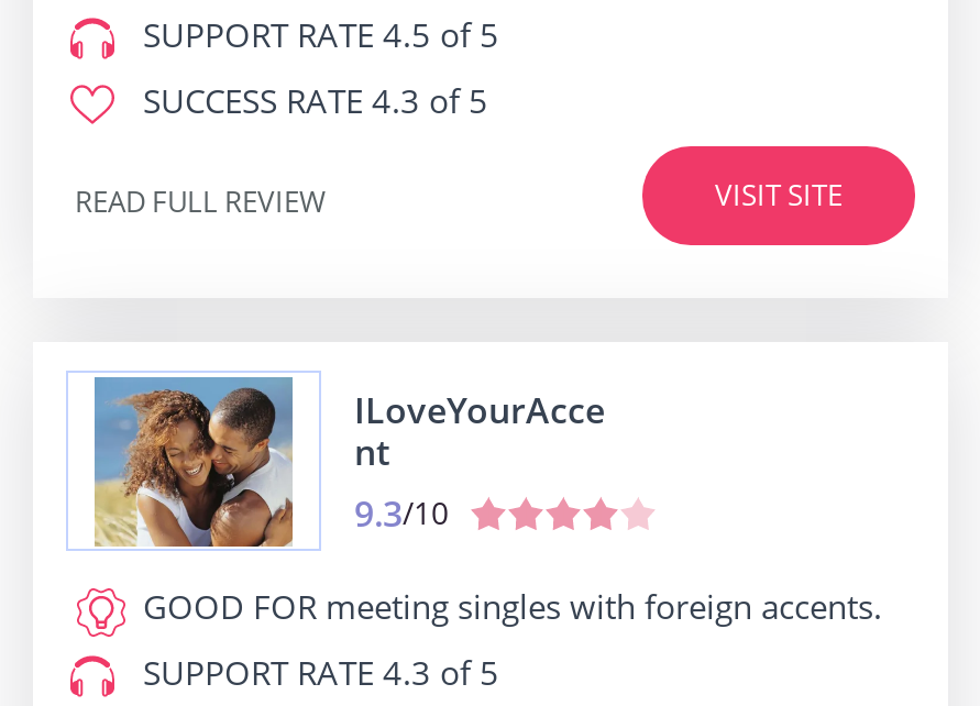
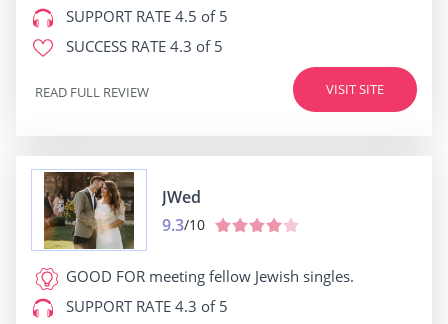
[92,377,882,629] [image] | GOOD FOR meeting singles with foreign accents. -> [43,171,354,286] [image] | GOOD FOR meeting fellow Jewish singles.
[354,387,605,477] ILoveYourAcce | nt -> [162,186,201,208] JWed

